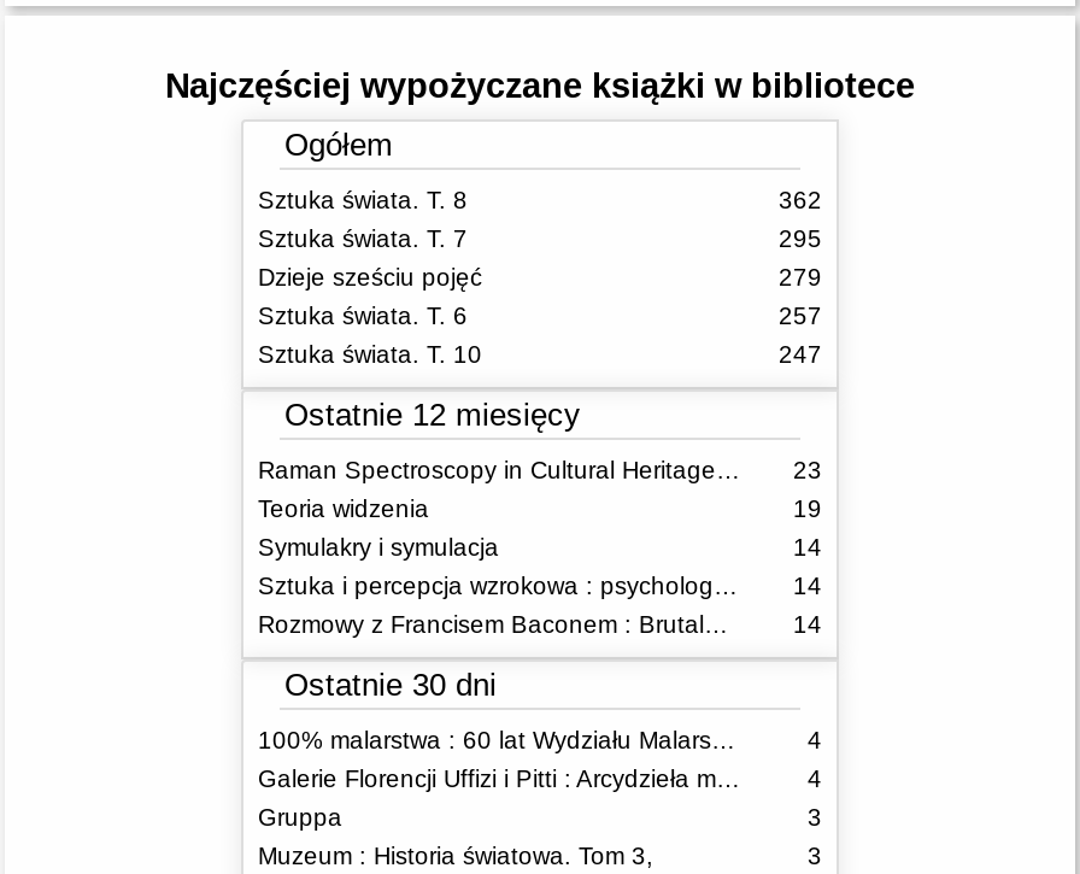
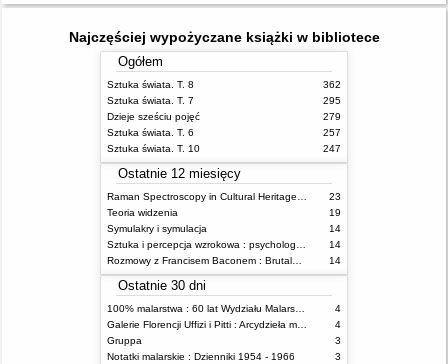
[258,842,653,868] Muzeum : Historia światowa. Tom 3, -> [107,351,295,362] Notatki malarskie : Dzienniki 1954 - 1966

